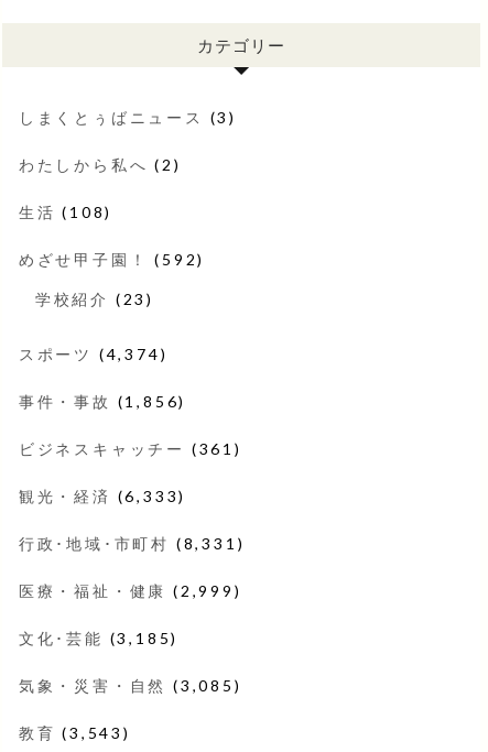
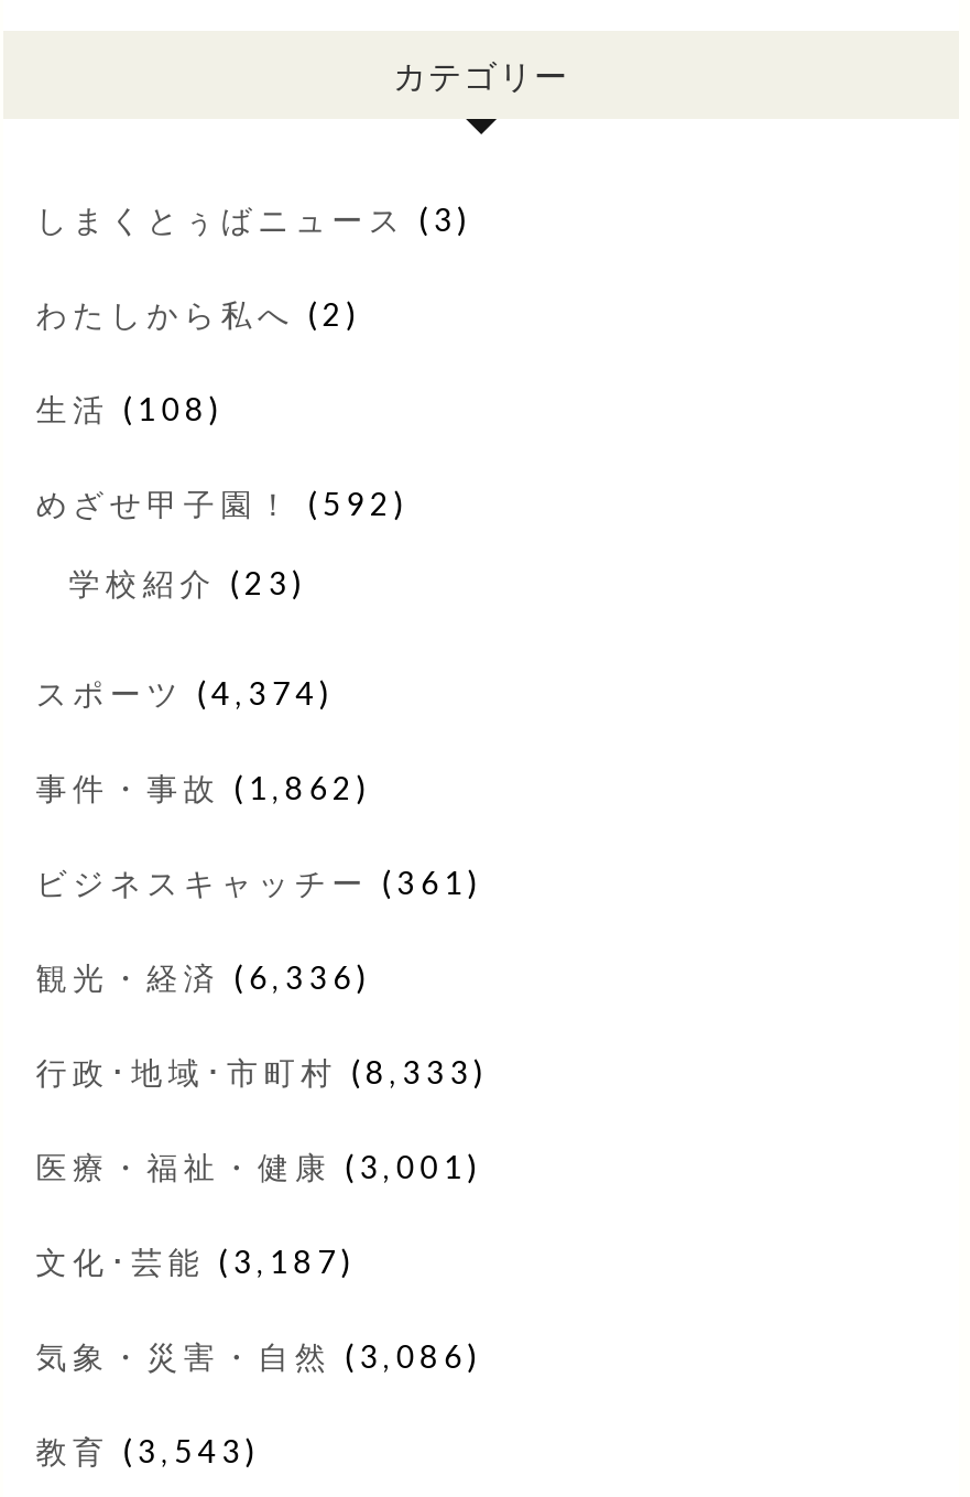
[18,392,186,411] 事件・事故(1,856) -> [36,769,371,806] 事件・事故(1,862)
[18,487,186,505] 観光・経済(6,333) -> [36,958,371,996] 観光・経済(6,336)
[18,534,245,553] 行政･地域･市町村(8,331) -> [36,1053,488,1090] 行政･地域･市町村(8,333)
[18,581,242,600] 医療・福祉・健康(2,999) -> [36,1148,482,1185] 医療・福祉・健康(3,001)
[18,629,179,647] 文化･芸能(3,185) -> [36,1242,356,1280] 文化･芸能(3,187)
[18,676,242,695] 気象・災害・自然(3,085) -> [36,1337,482,1375] 気象・災害・自然(3,086)

